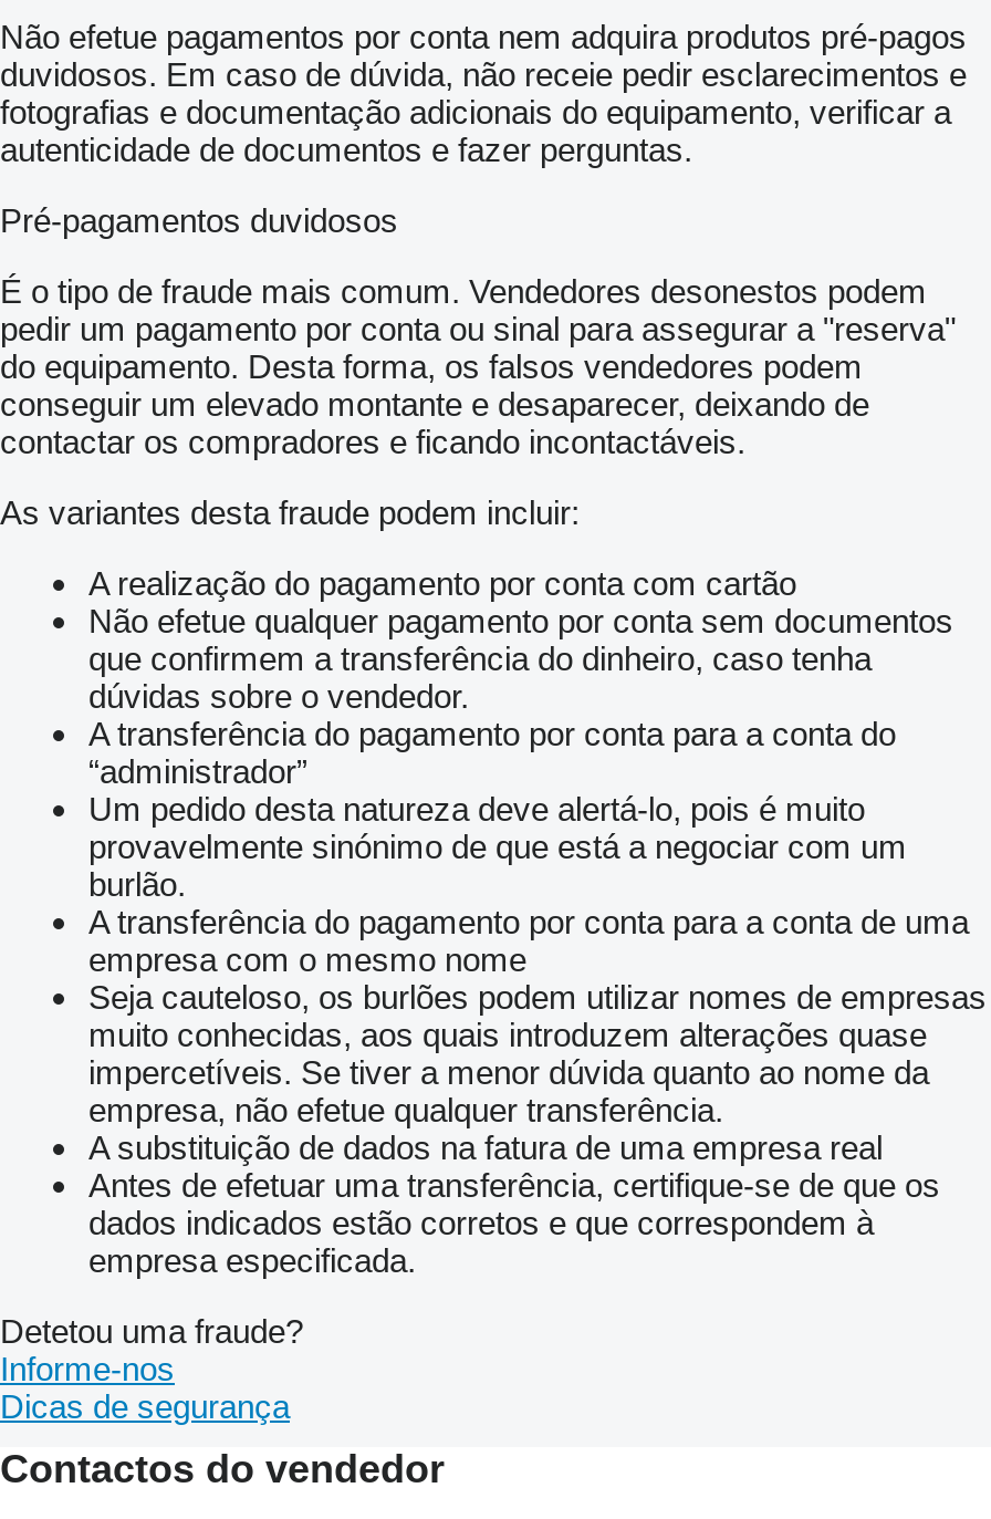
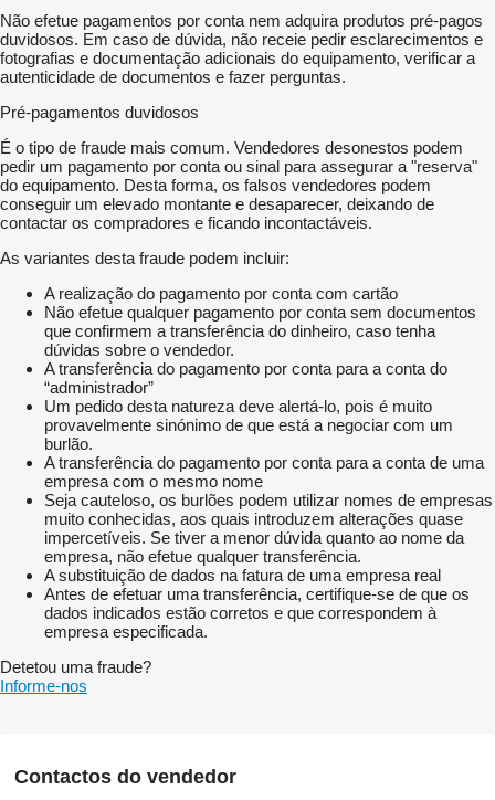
[0,1388,290,1426] Dicas de segurança -> none

